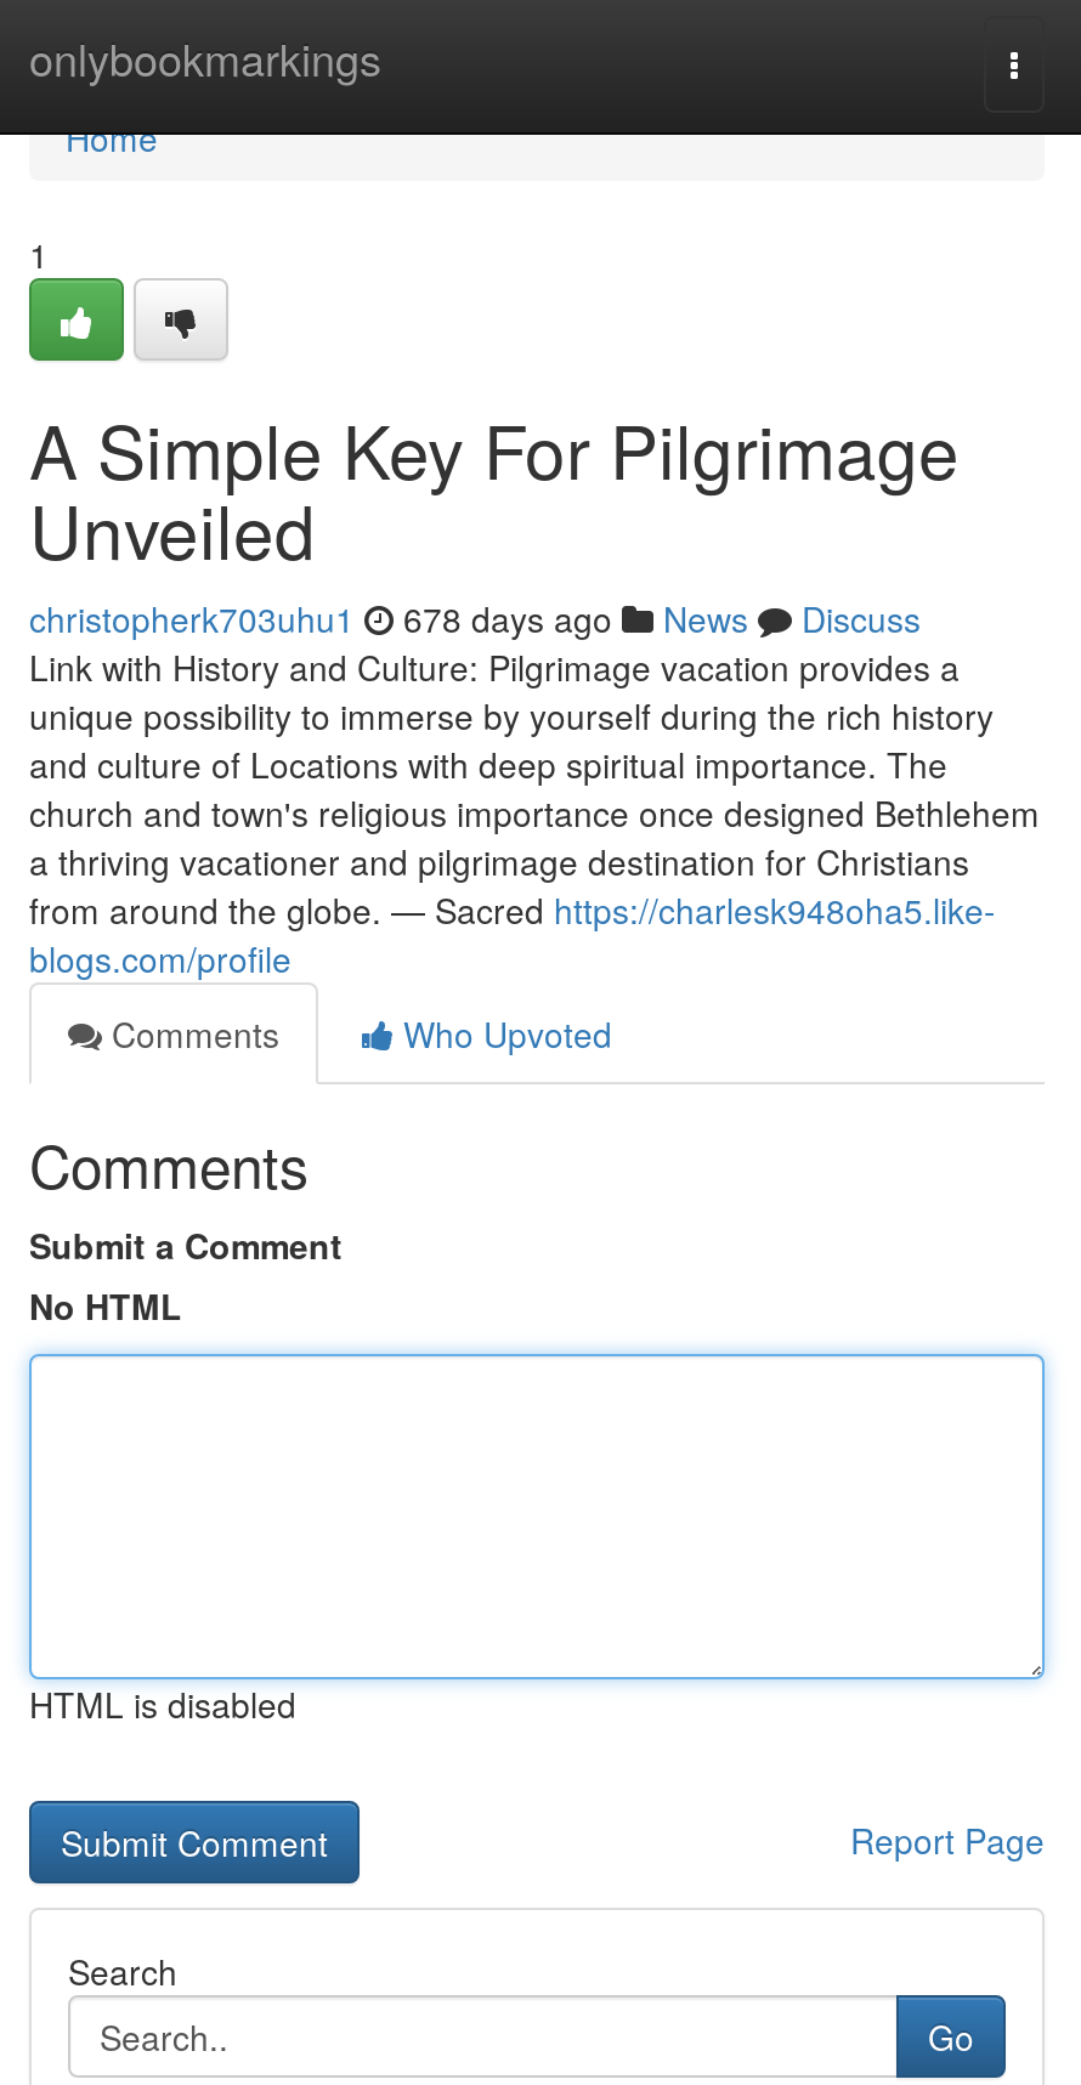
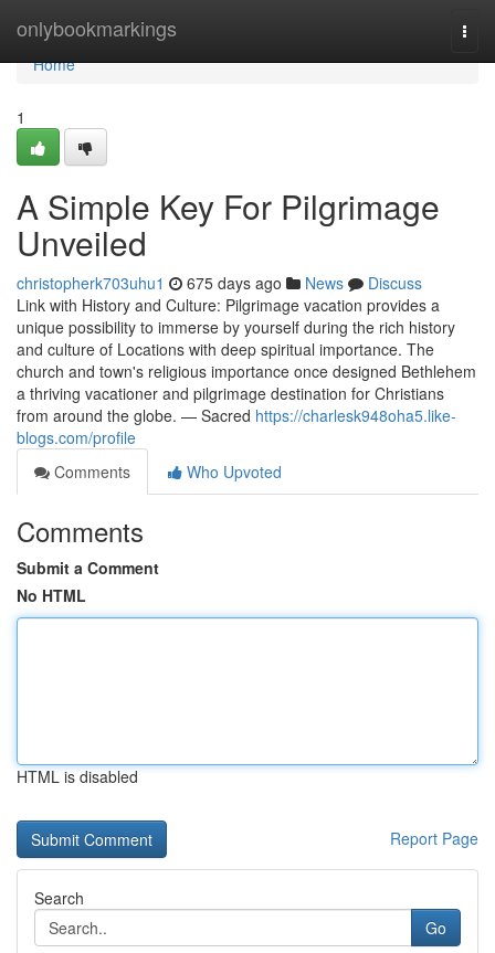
[29,594,921,642] christopherk703uhu1 678 days ago News Discuss -> [17,272,422,294] christopherk703uhu1 675 days ago News Discuss

